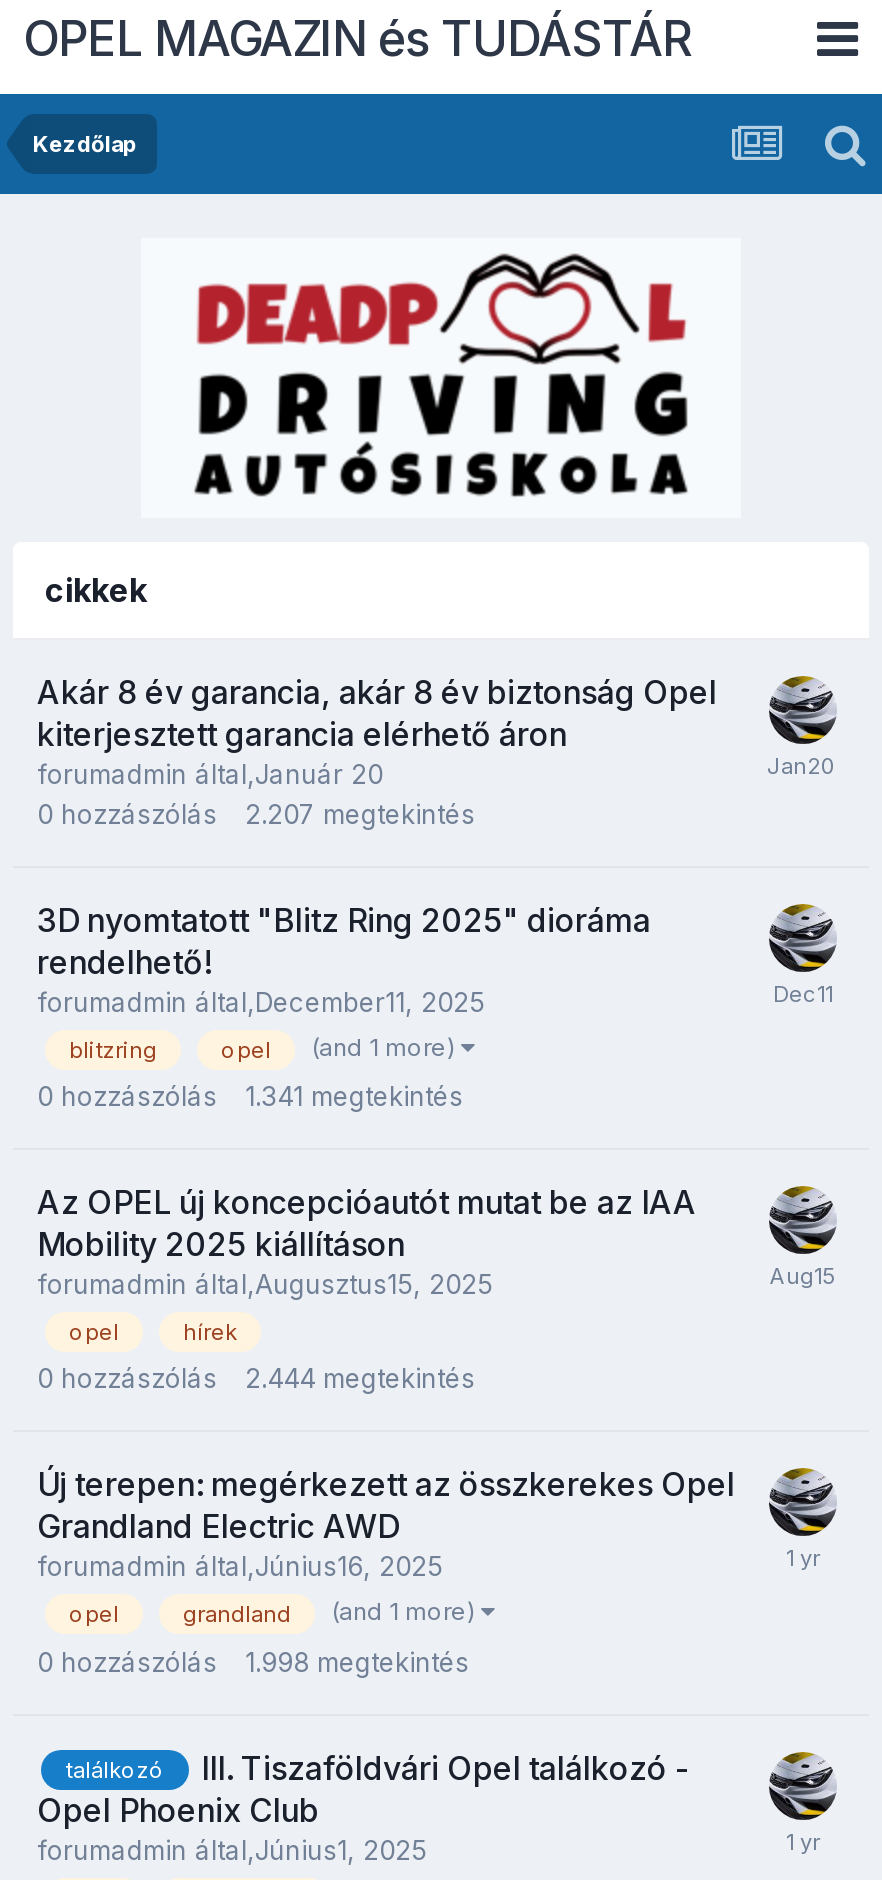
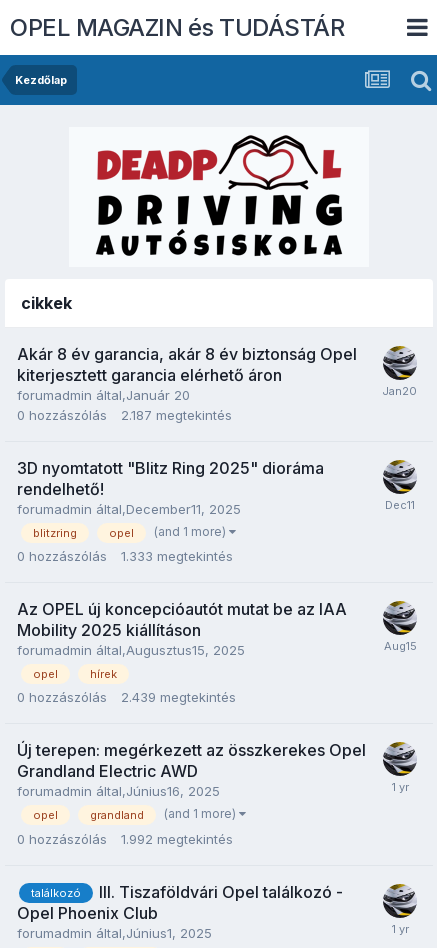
[37,798,475,830] 0 hozzászólás 2.207 megtekintés -> [17,407,232,423] 0 hozzászólás 2.187 megtekintés
[37,1080,463,1112] 0 hozzászólás 1.341 megtekintés -> [17,548,233,564] 0 hozzászólás 1.333 megtekintés
[37,1363,475,1395] 0 hozzászólás 2.444 megtekintés -> [17,689,236,705] 0 hozzászólás 2.439 megtekintés
[37,1645,469,1677] 0 hozzászólás 1.998 megtekintés -> [17,831,233,847] 0 hozzászólás 1.992 megtekintés

